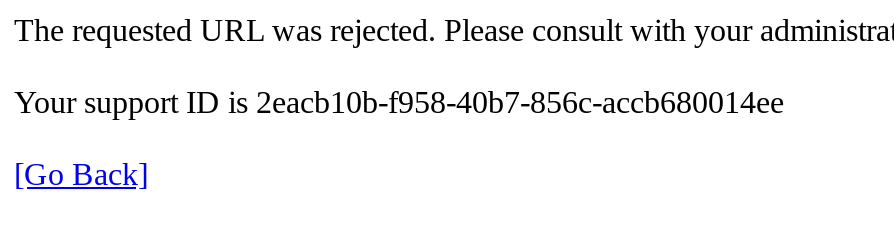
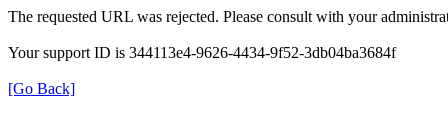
[14,85,784,119] Your support ID is 2eacb10b-f958-40b7-856c-accb680014ee -> [8,44,396,61] Your support ID is 344113e4-9626-4434-9f52-3db04ba3684f

